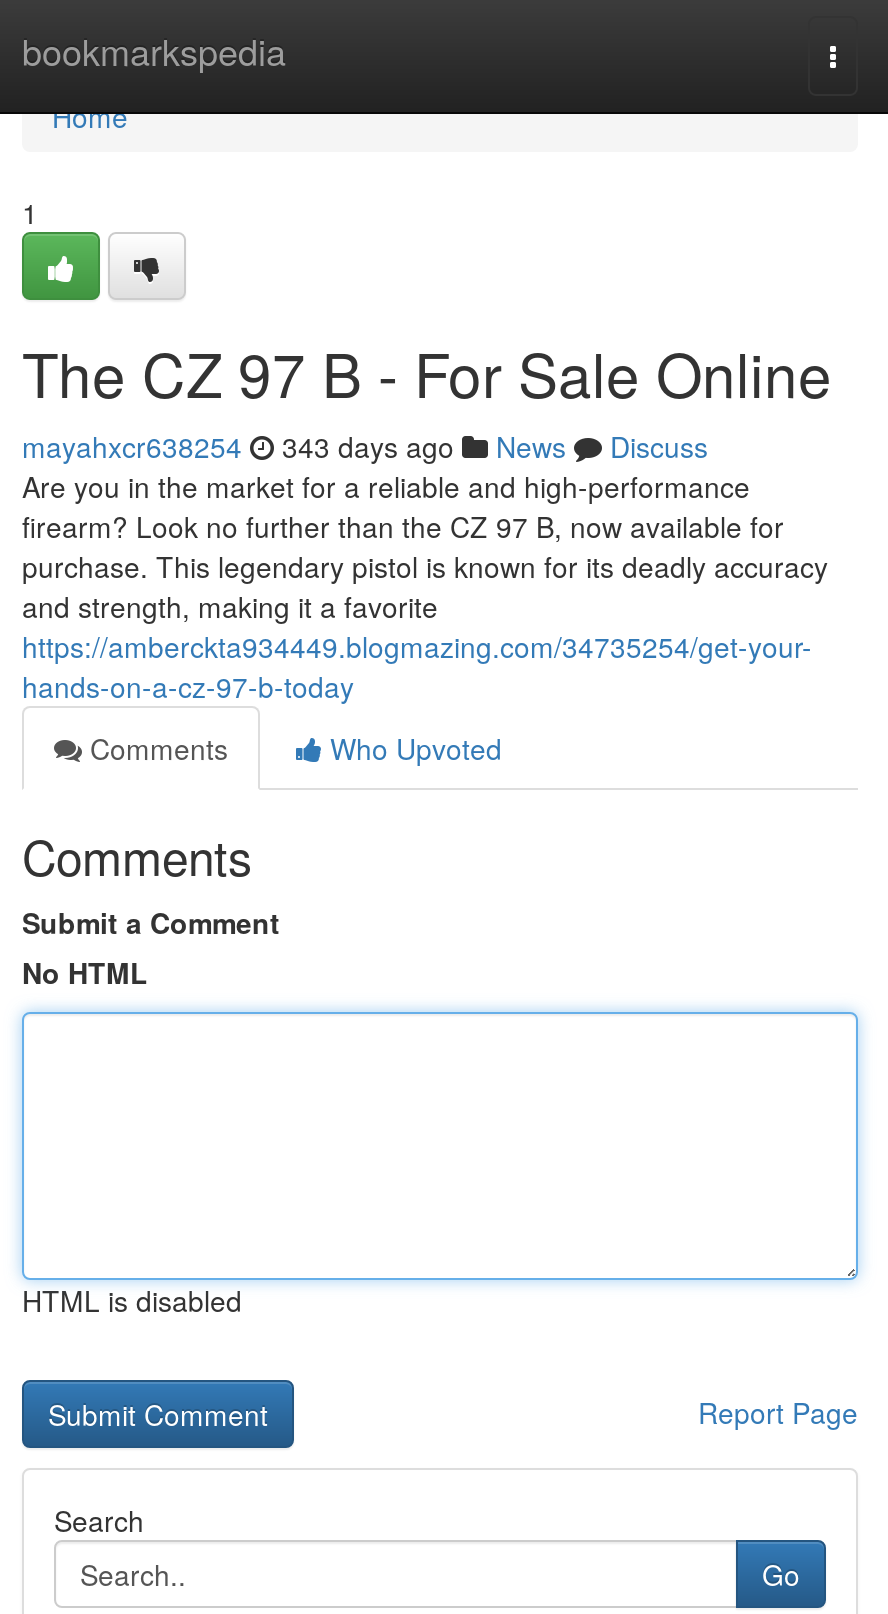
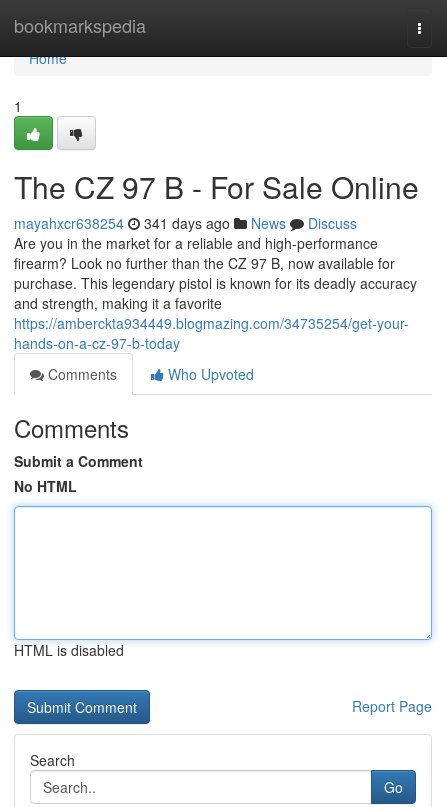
[22,426,708,466] mayahxcr638254 343 days ago News Discuss -> [14,213,357,233] mayahxcr638254 341 days ago News Discuss

